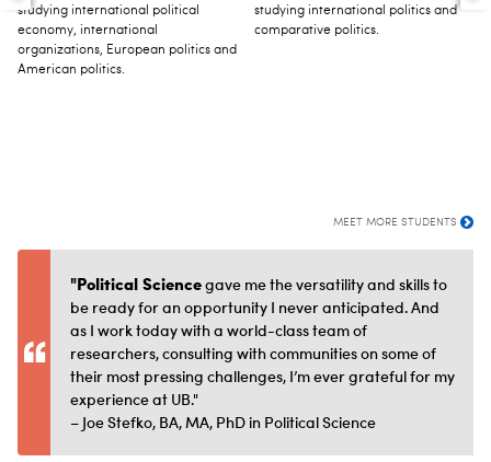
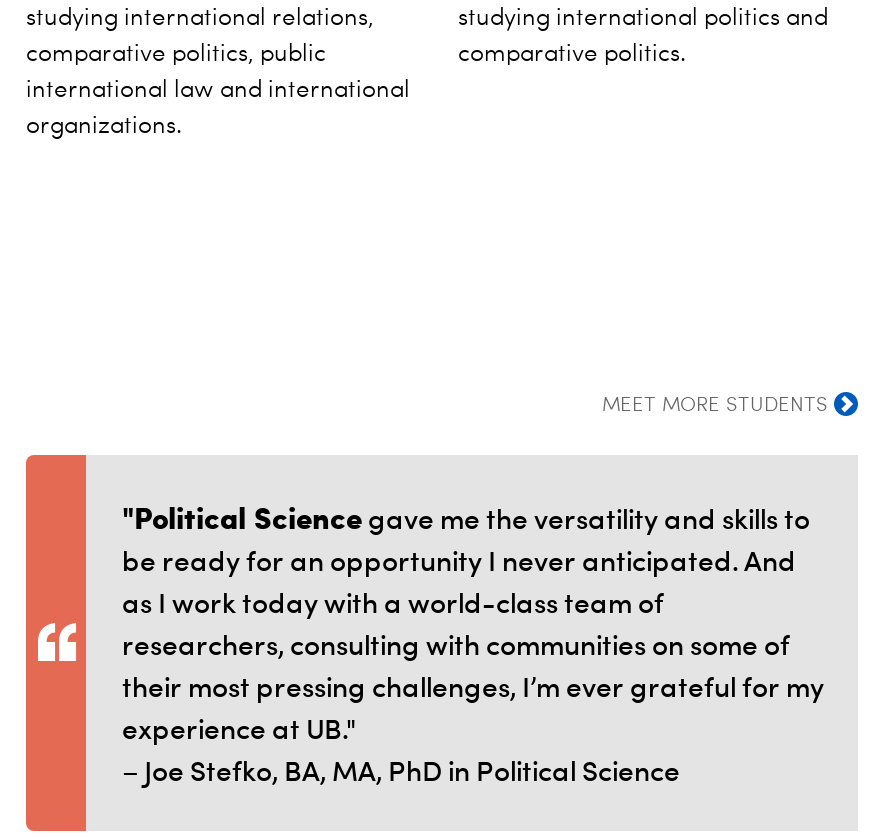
[18,4,199,17] studying international political -> [26,8,374,32] studying international relations,
[18,24,158,37] economy, international -> [26,44,326,68] comparative politics, public
[18,44,237,57] organizations, European politics and -> [26,80,410,104] international law and international
[18,63,125,76] American politics. -> [26,116,182,140] organizations.

